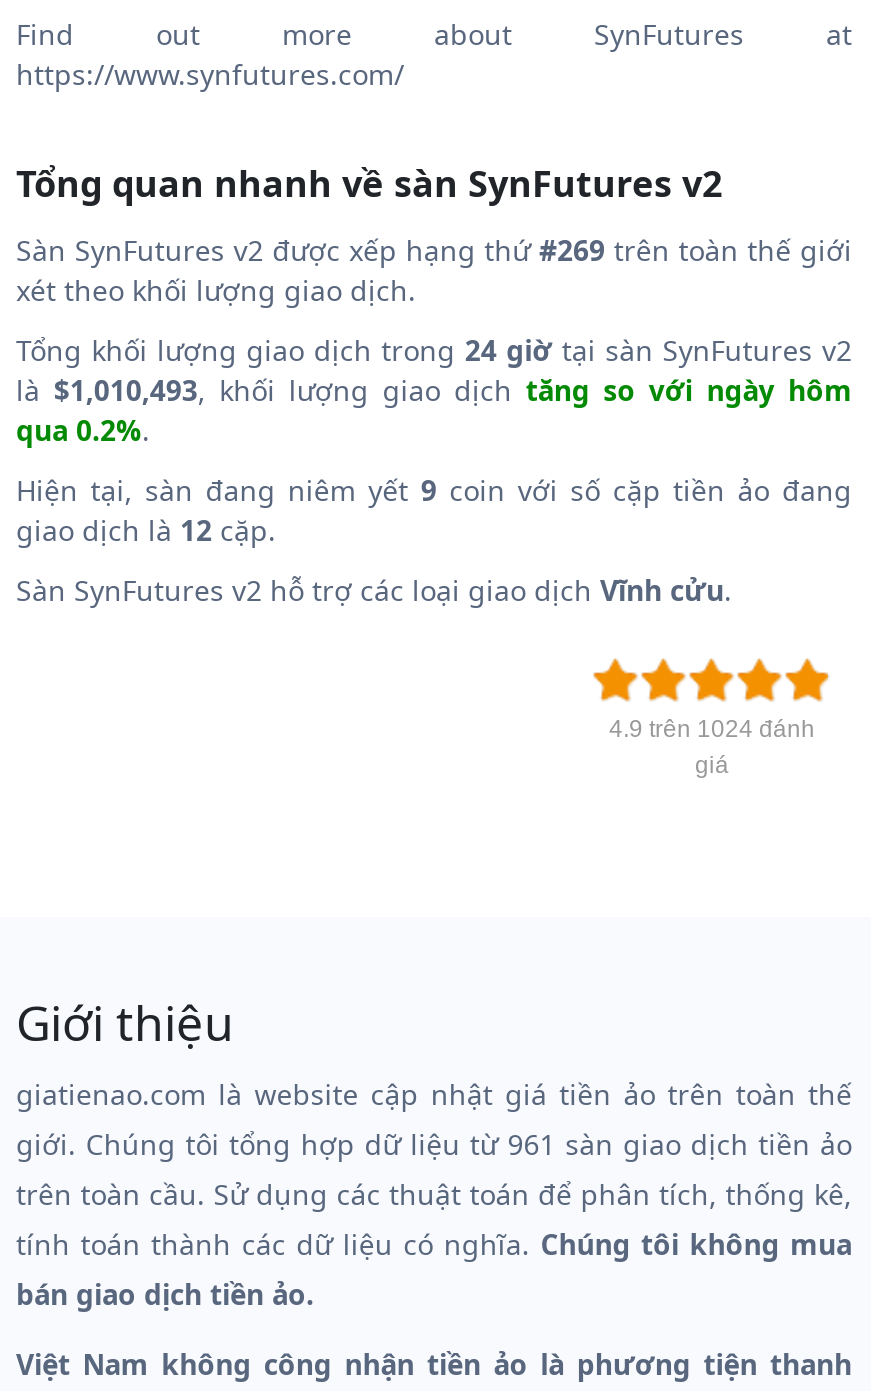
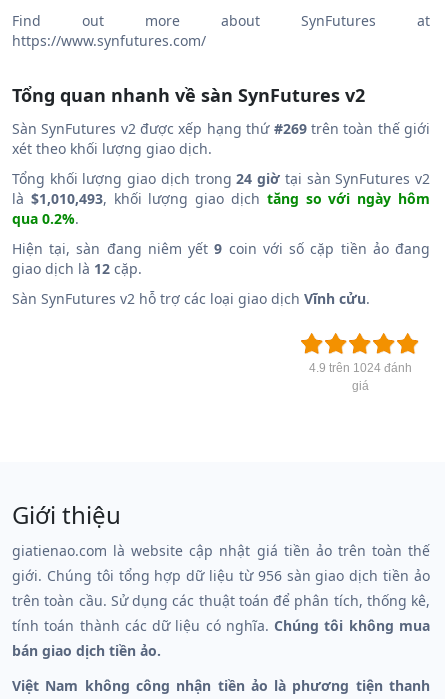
[16,1125,852,1163] giới. Chúng tôi tổng hợp dữ liệu từ 961 sàn giao dịch tiền ảo -> [12,566,430,585] giới. Chúng tôi tổng hợp dữ liệu từ 956 sàn giao dịch tiền ảo

